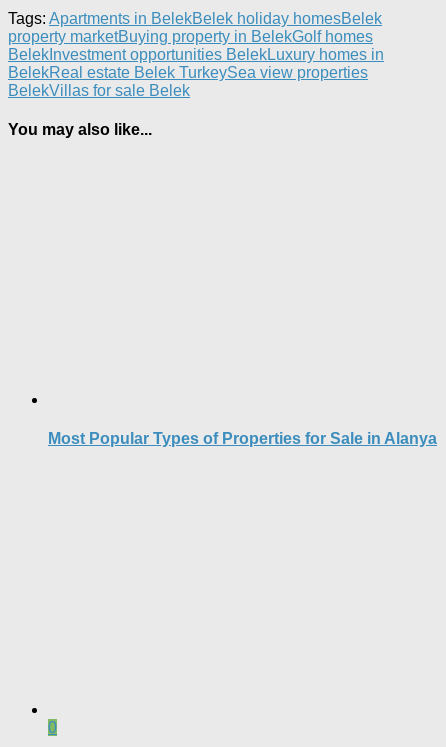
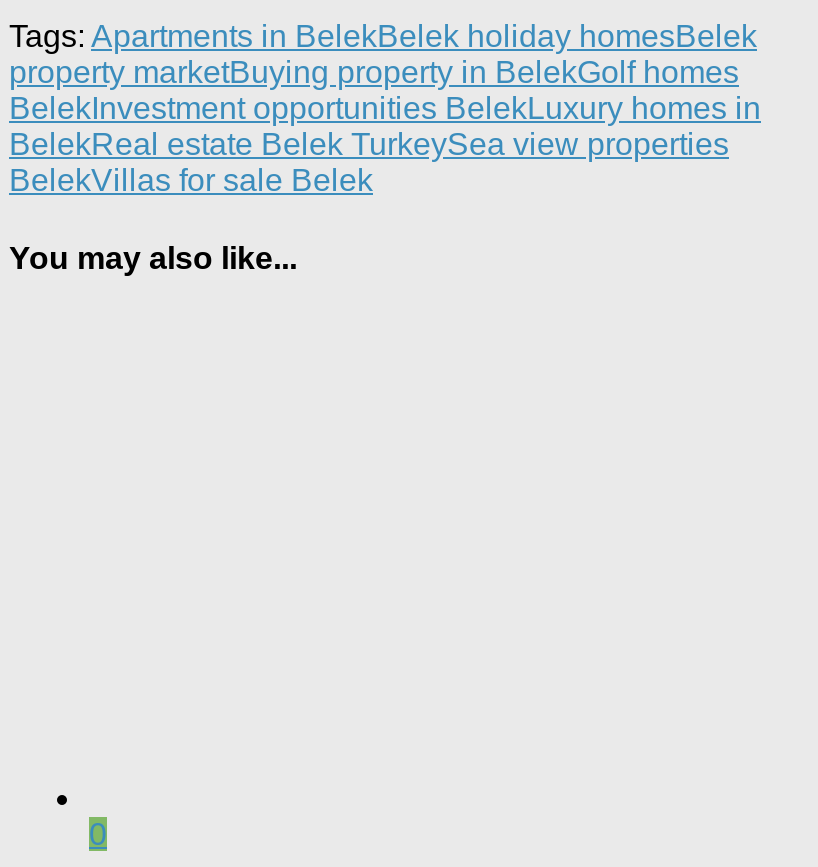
[48,430,437,447] Most Popular Types of Properties for Sale in Alanya -> none

